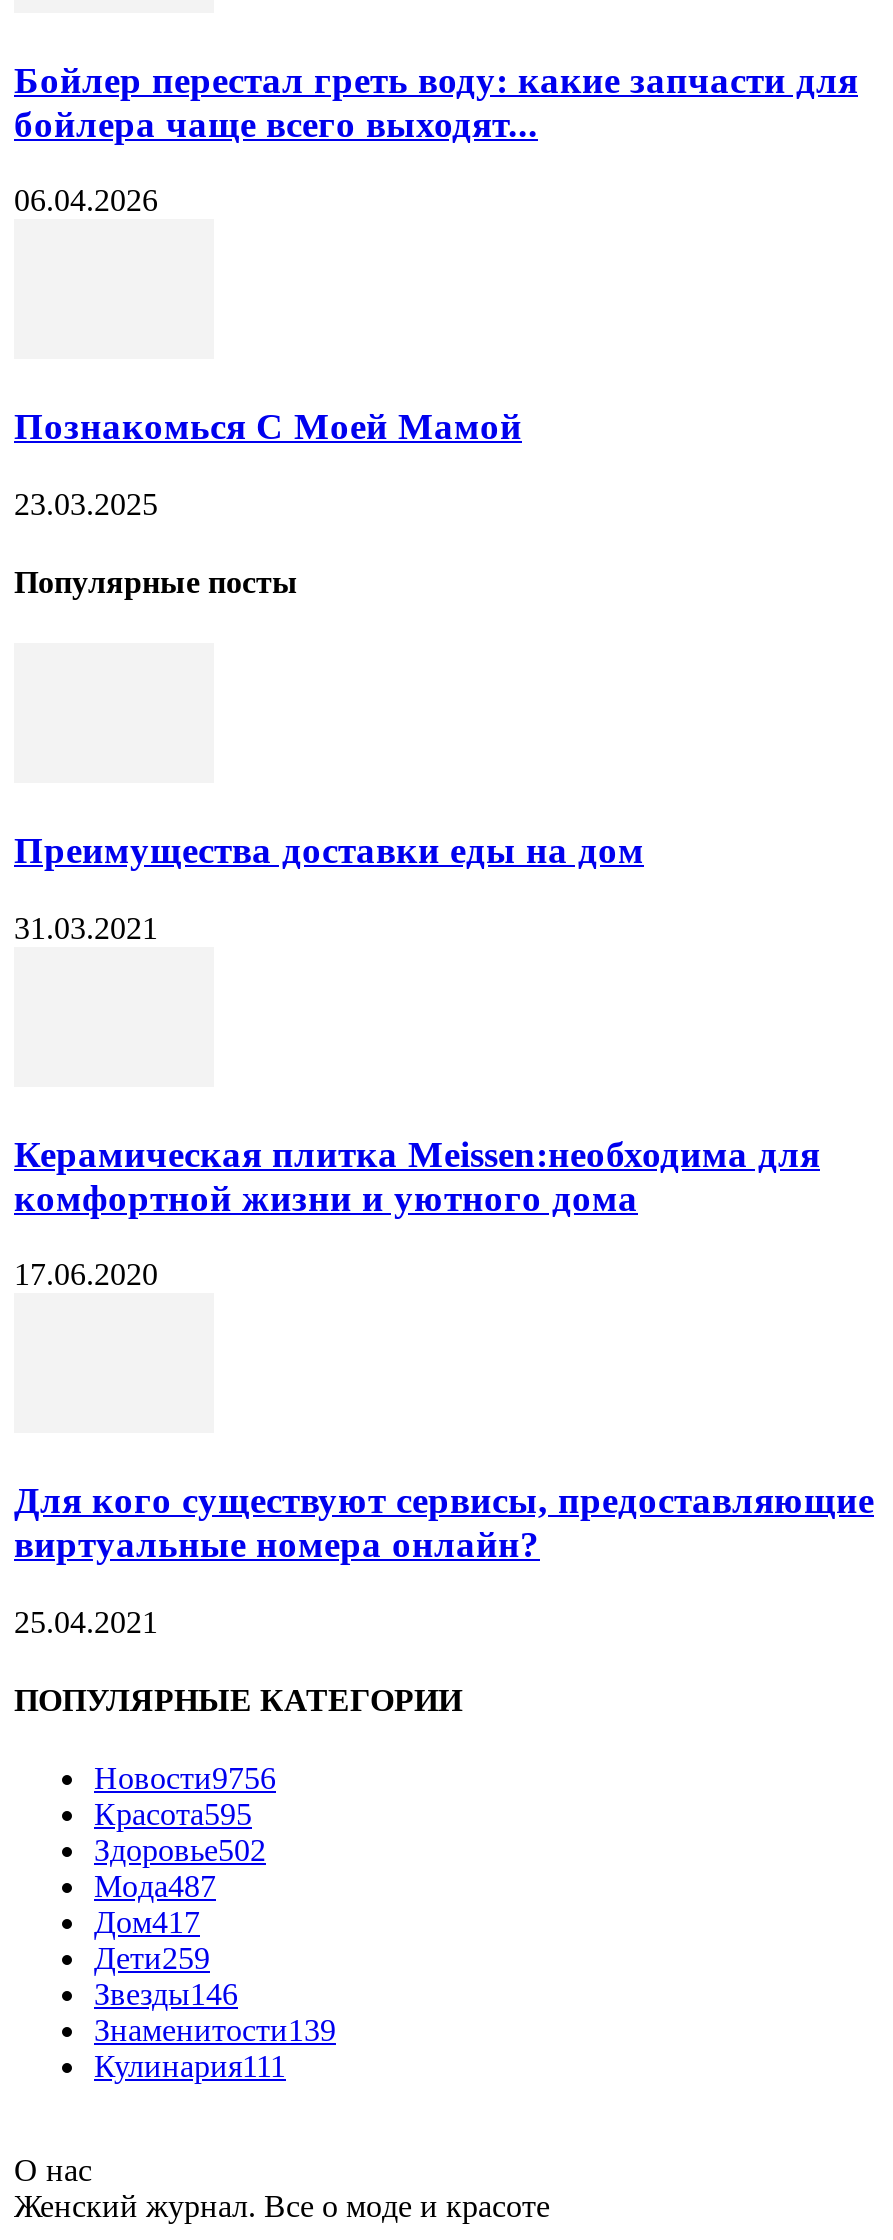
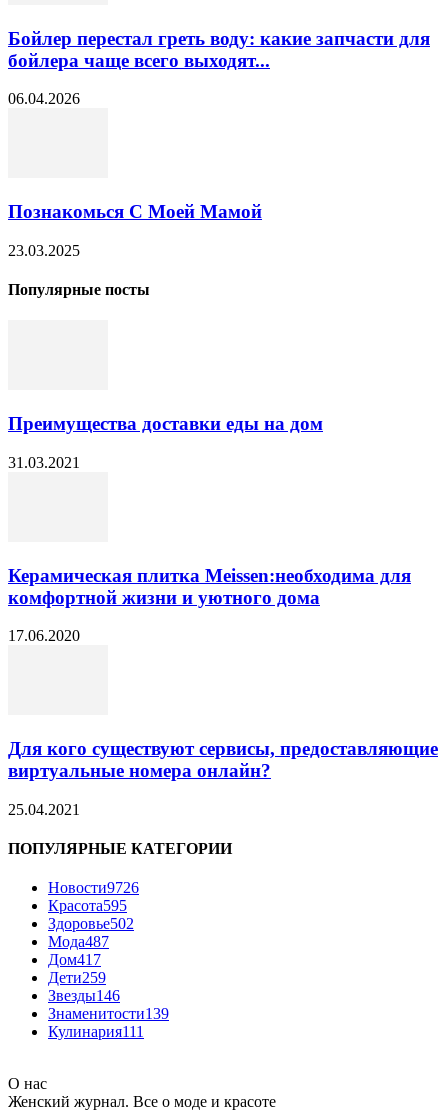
[94,1761,276,1795] Новости9756 -> [48,879,139,896] Новости9726

